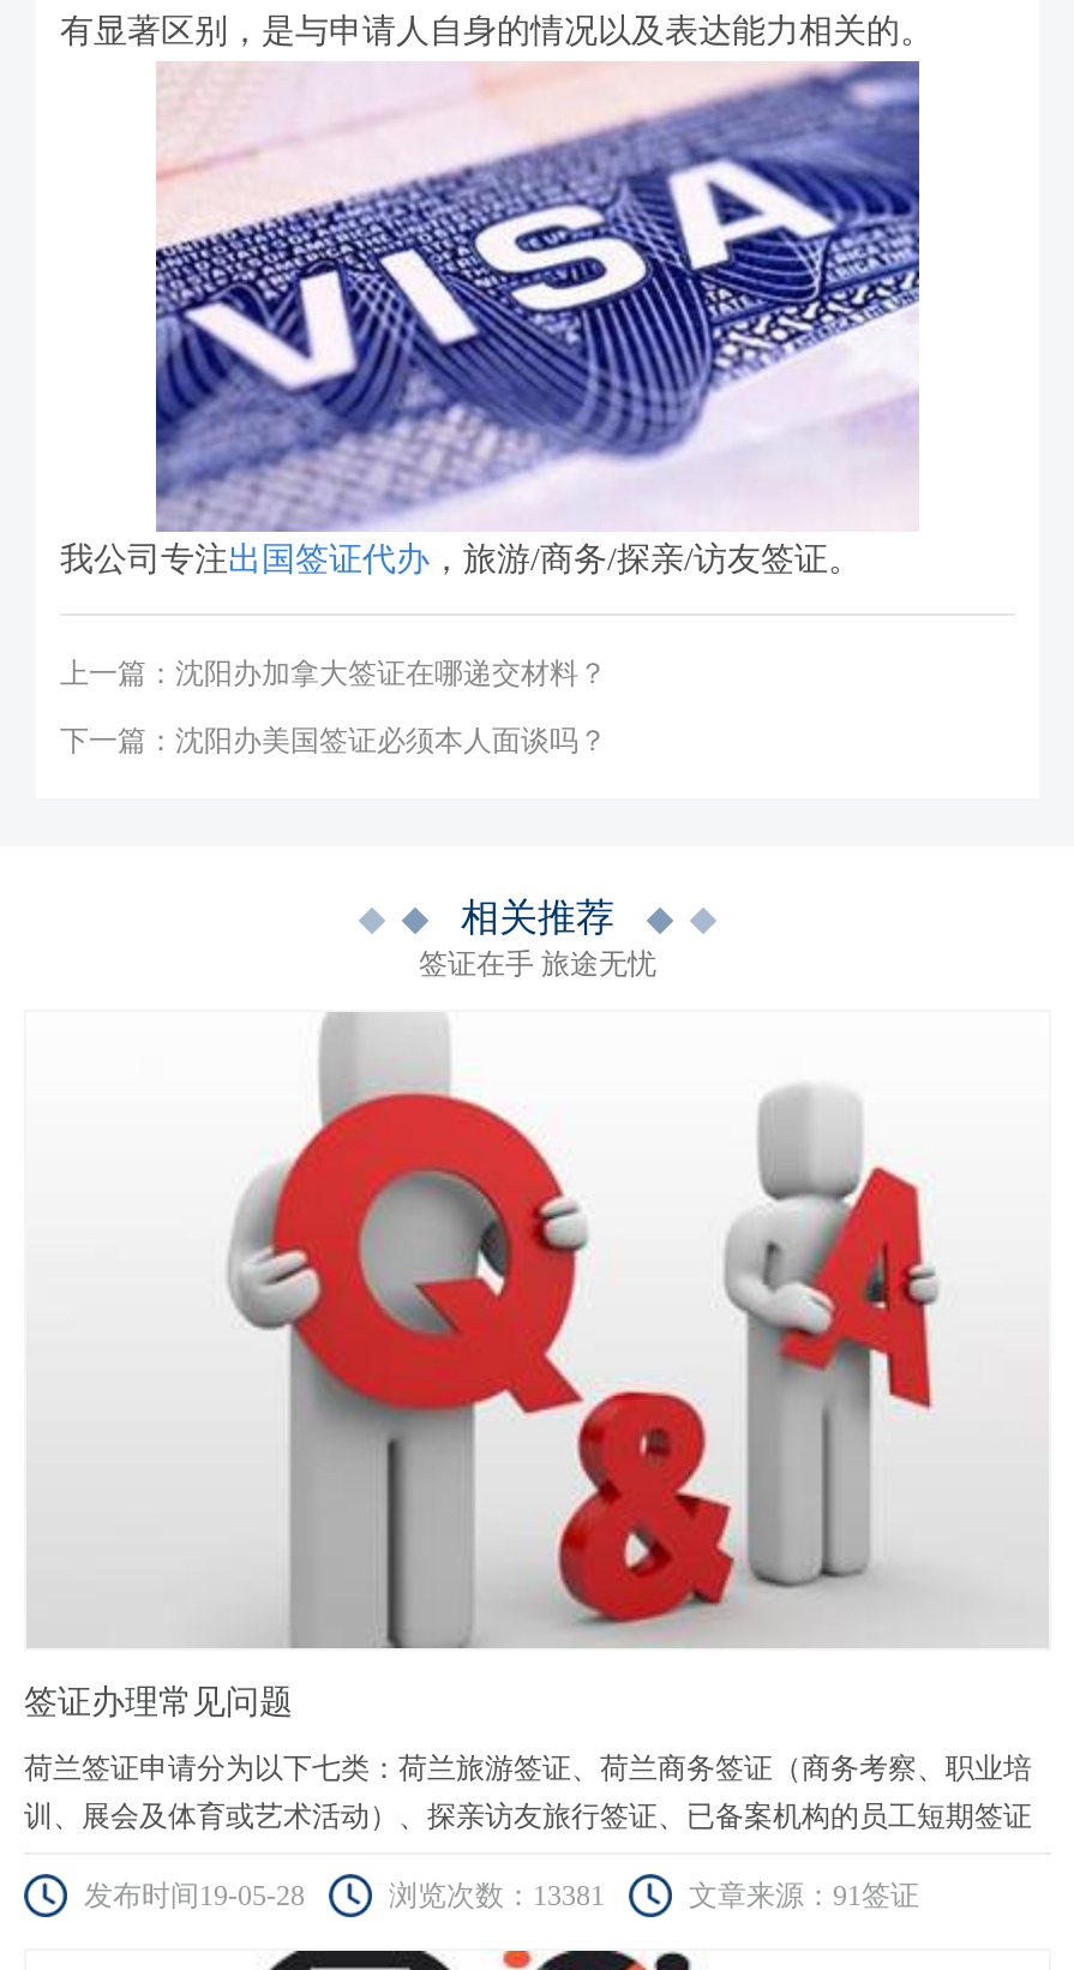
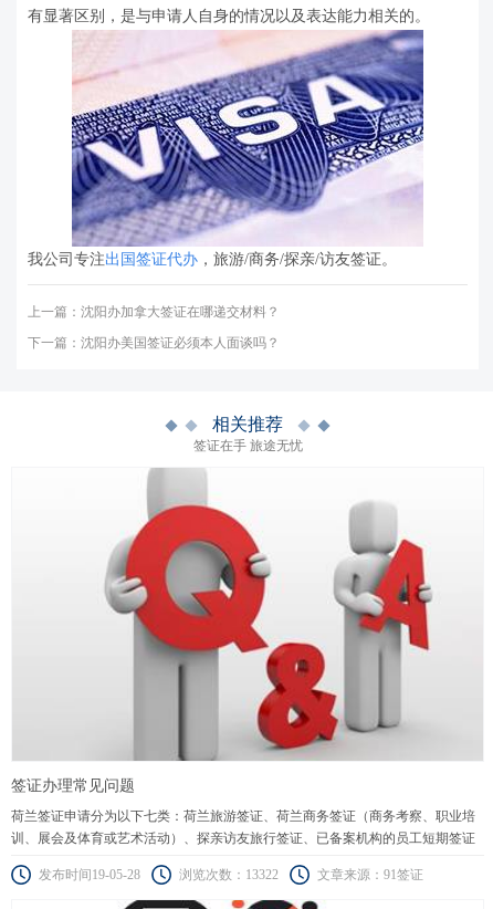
[389,1879,605,1913] 浏览次数：13381 -> [179,867,279,883] 浏览次数：13322

